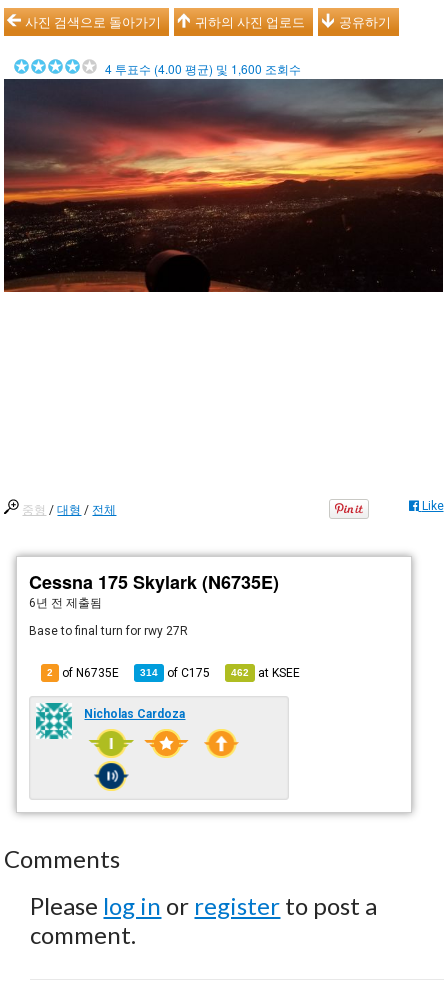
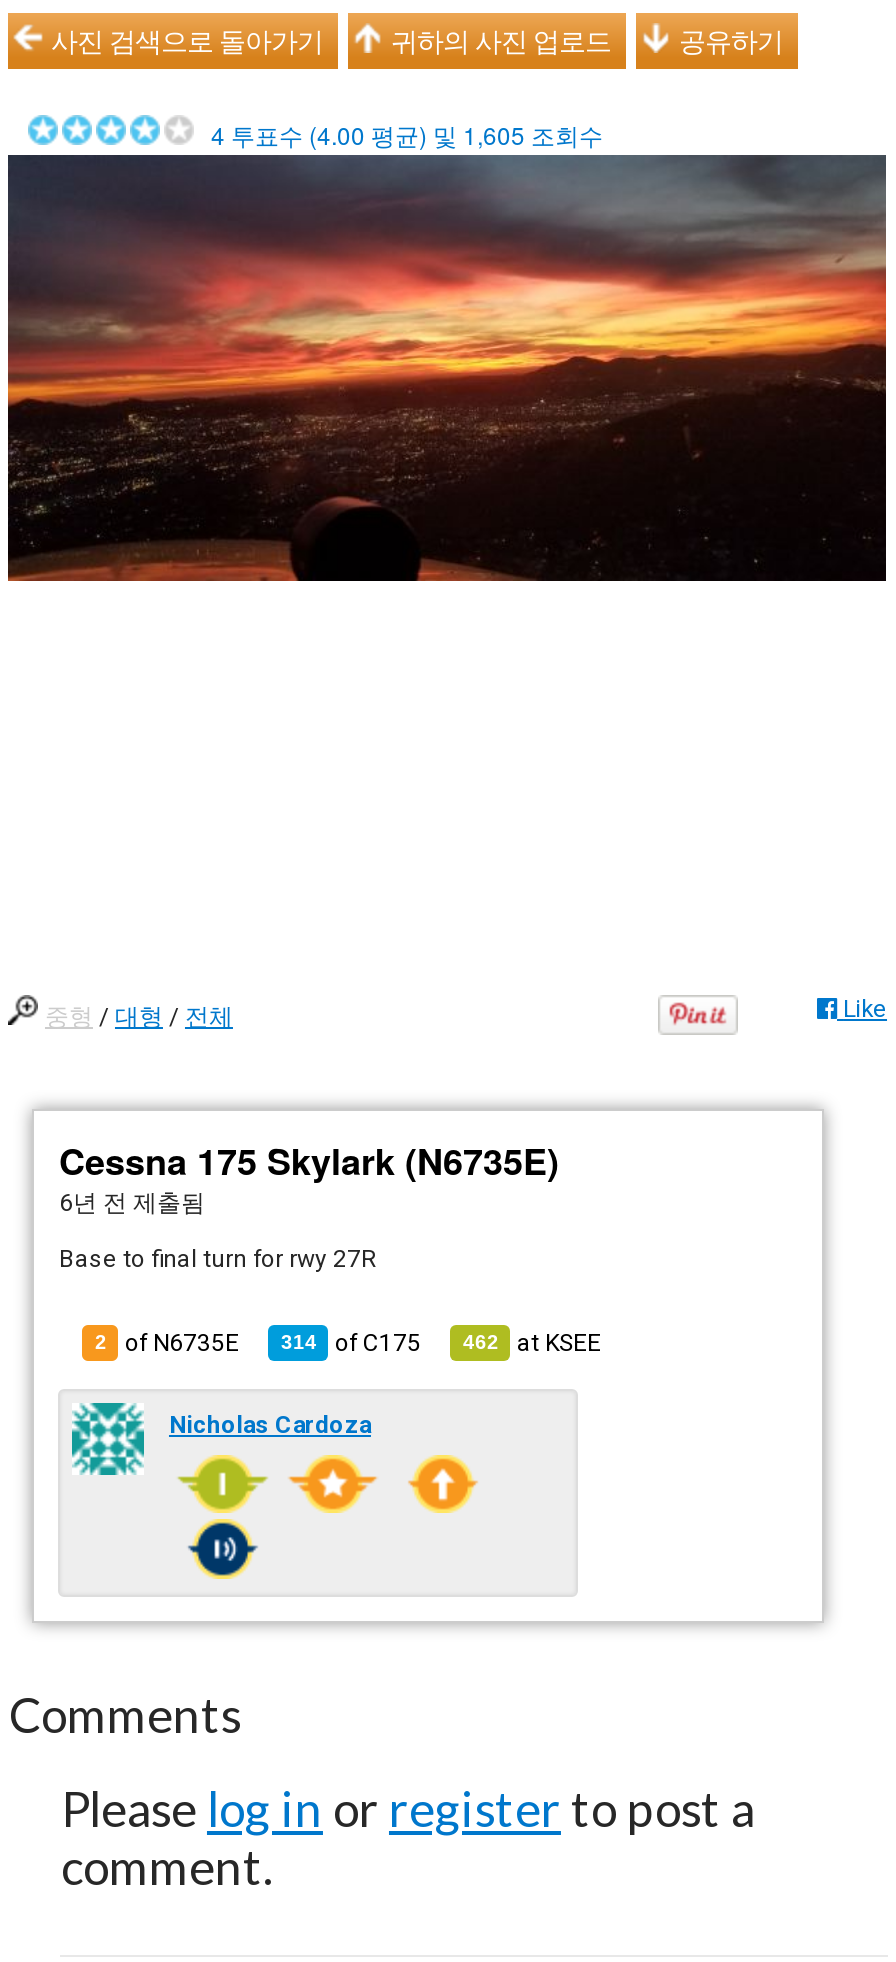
[105,60,307,77] 4 투표수 (4.00 평균) 및 1,600 조회수 -> [211,117,615,151] 4 투표수 (4.00 평균) 및 1,605 조회수

